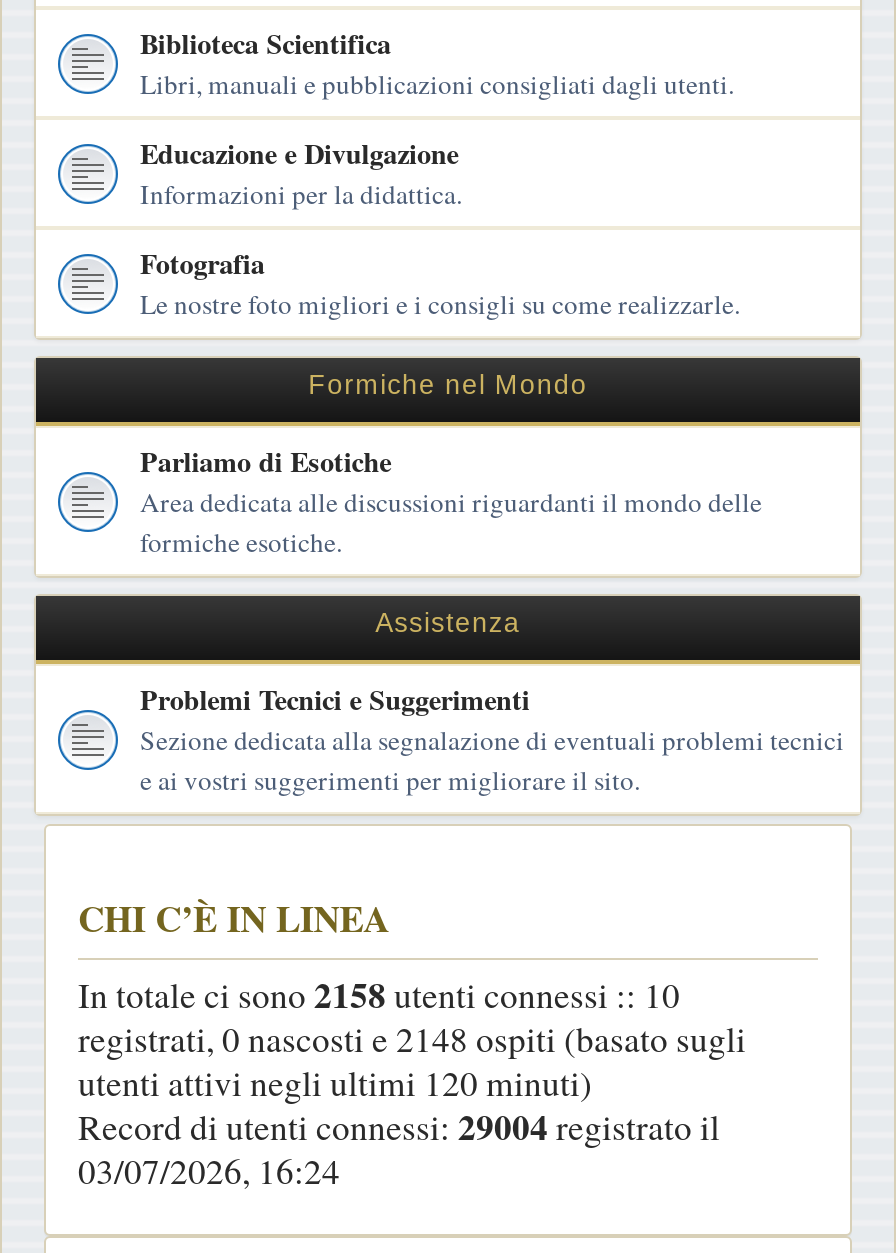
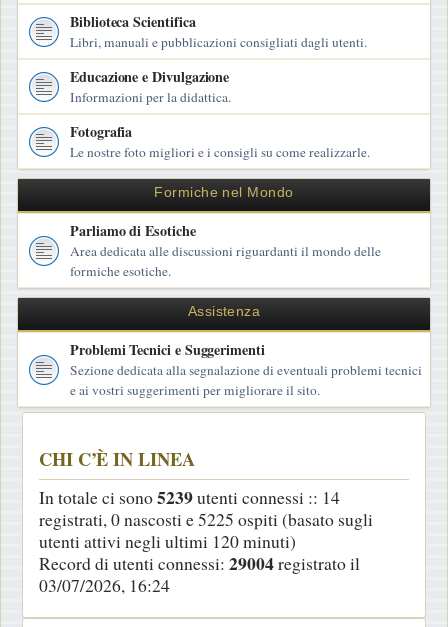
[78,968,680,1020] In totale ci sono 2158 utenti connessi :: 10 -> [39,484,340,510] In totale ci sono 5239 utenti connessi :: 14
[78,1014,746,1062] registrati, 0 nascosti e 2148 ospiti (basato sugli -> [39,507,373,531] registrati, 0 nascosti e 5225 ospiti (basato sugli

